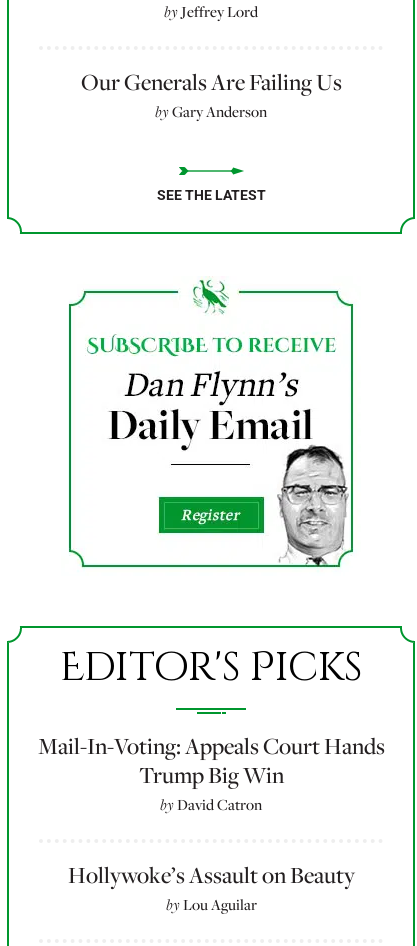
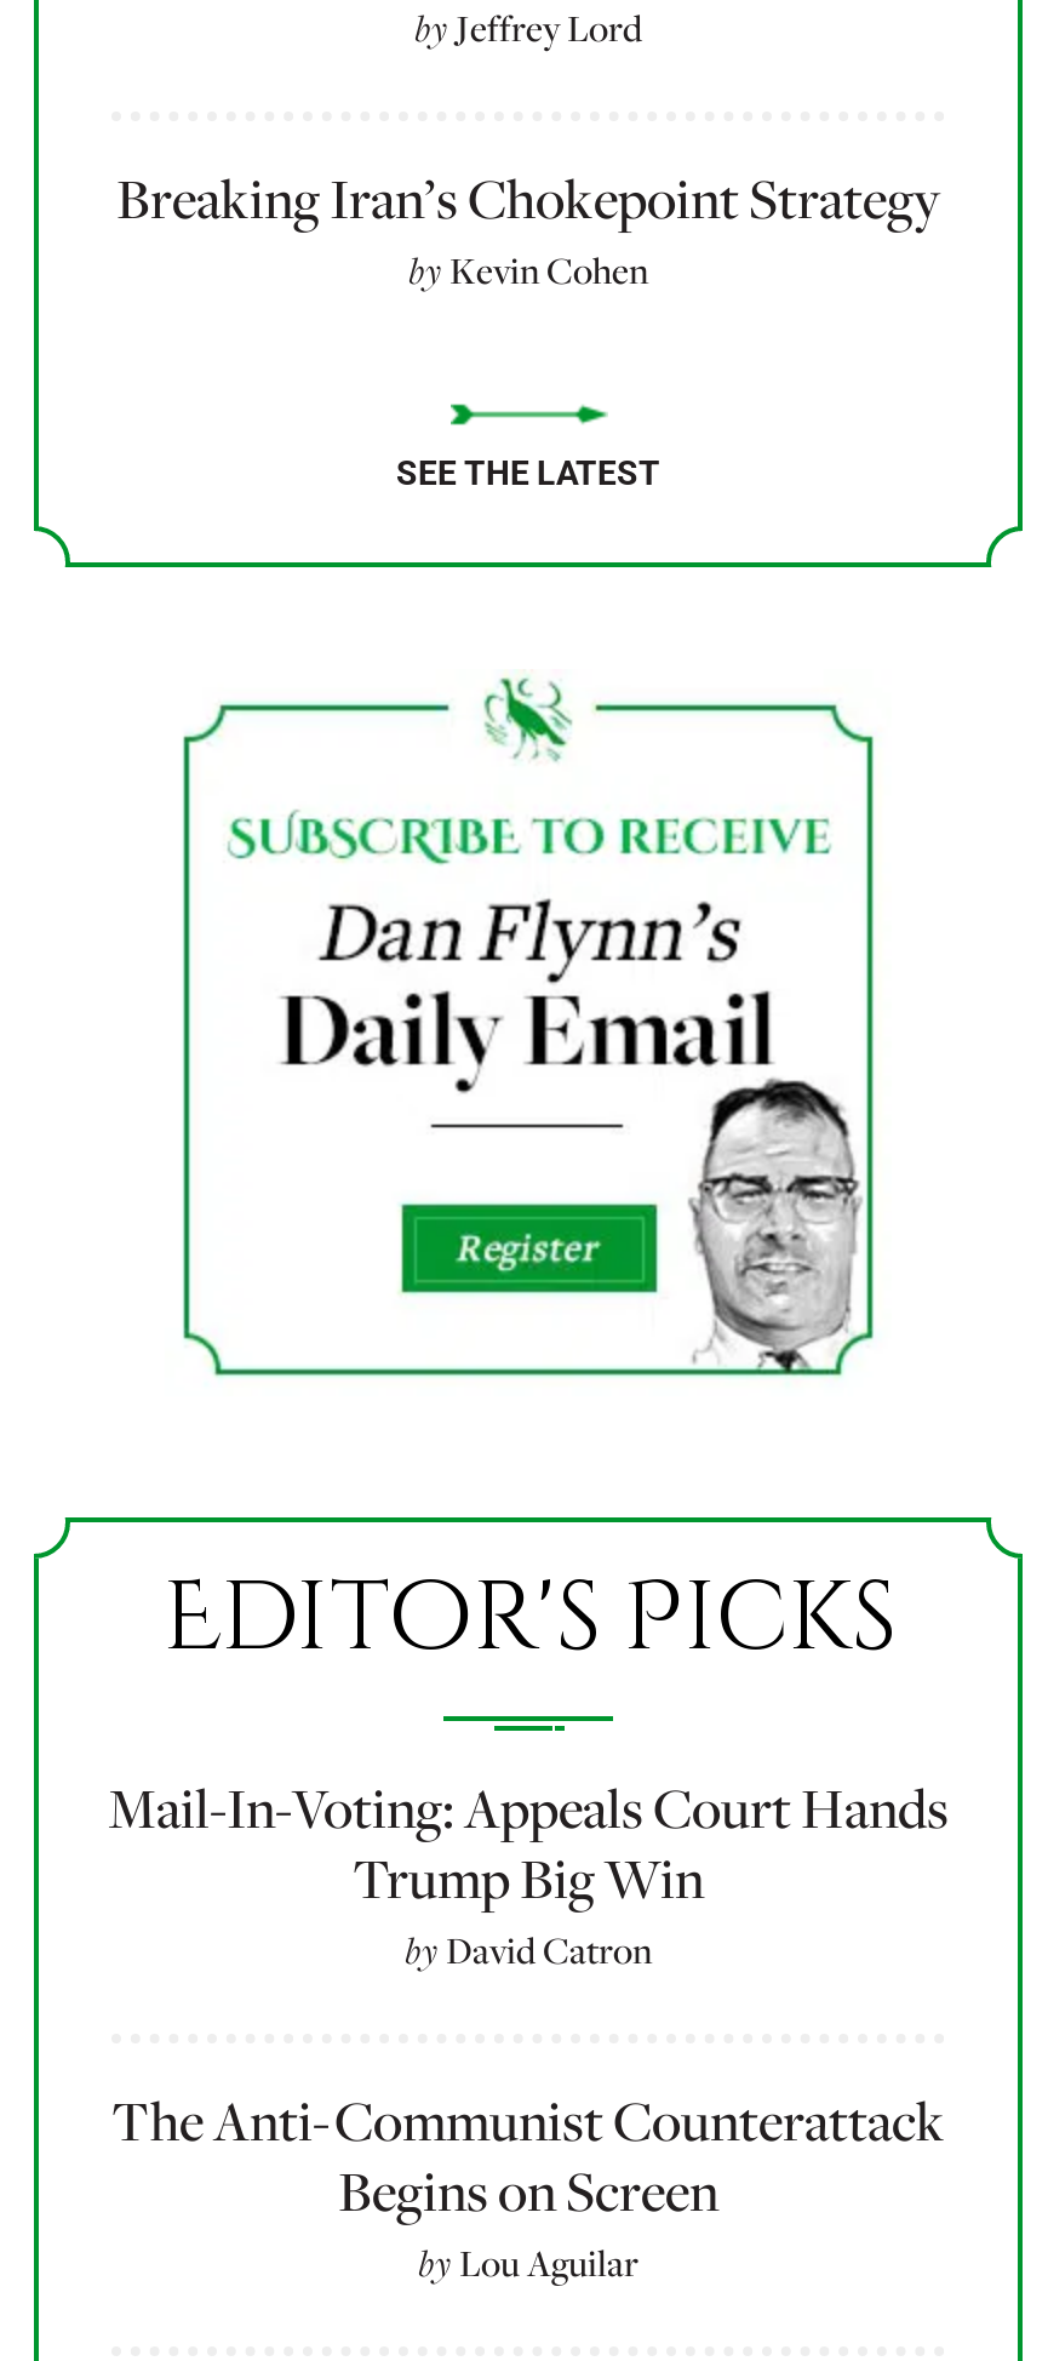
[80,69,341,121] Our Generals Are Failing Us | by Gary Anderson -> [116,167,940,293] Breaking Iran’s Chokepoint Strategy | by Kevin Cohen
[67,862,354,890] Hollywoke’s Assault on Beauty -> [111,2089,945,2227] The Anti-Communist Counterattack | Begins on Screen

